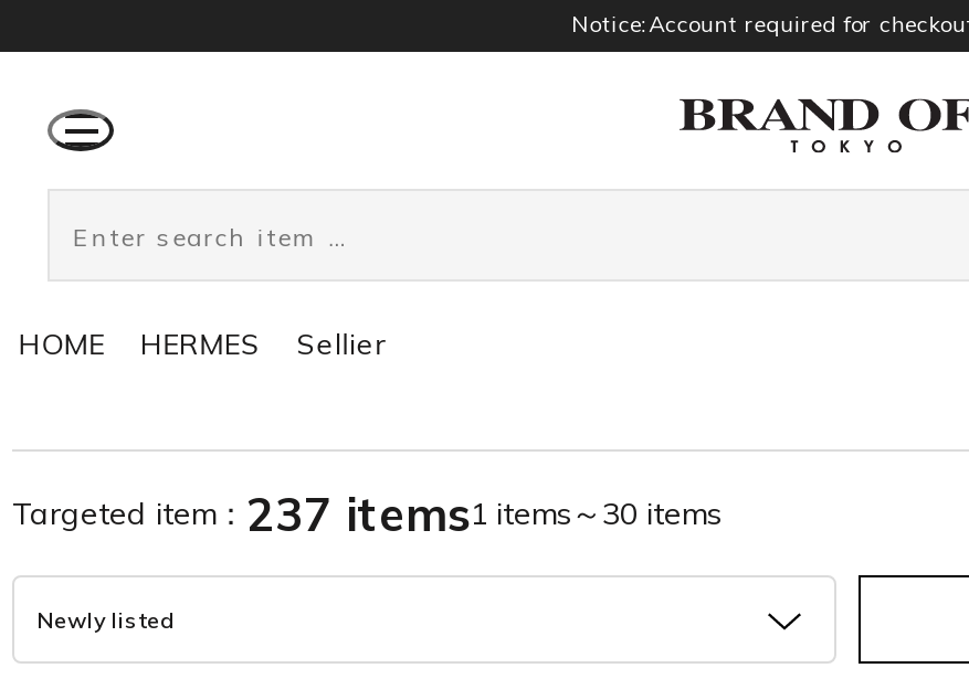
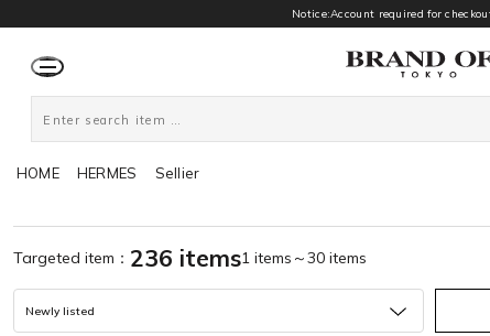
[12,485,722,542] Targeted item：237 items1 items～30 items -> [13,243,367,272] Targeted item：236 items1 items～30 items

